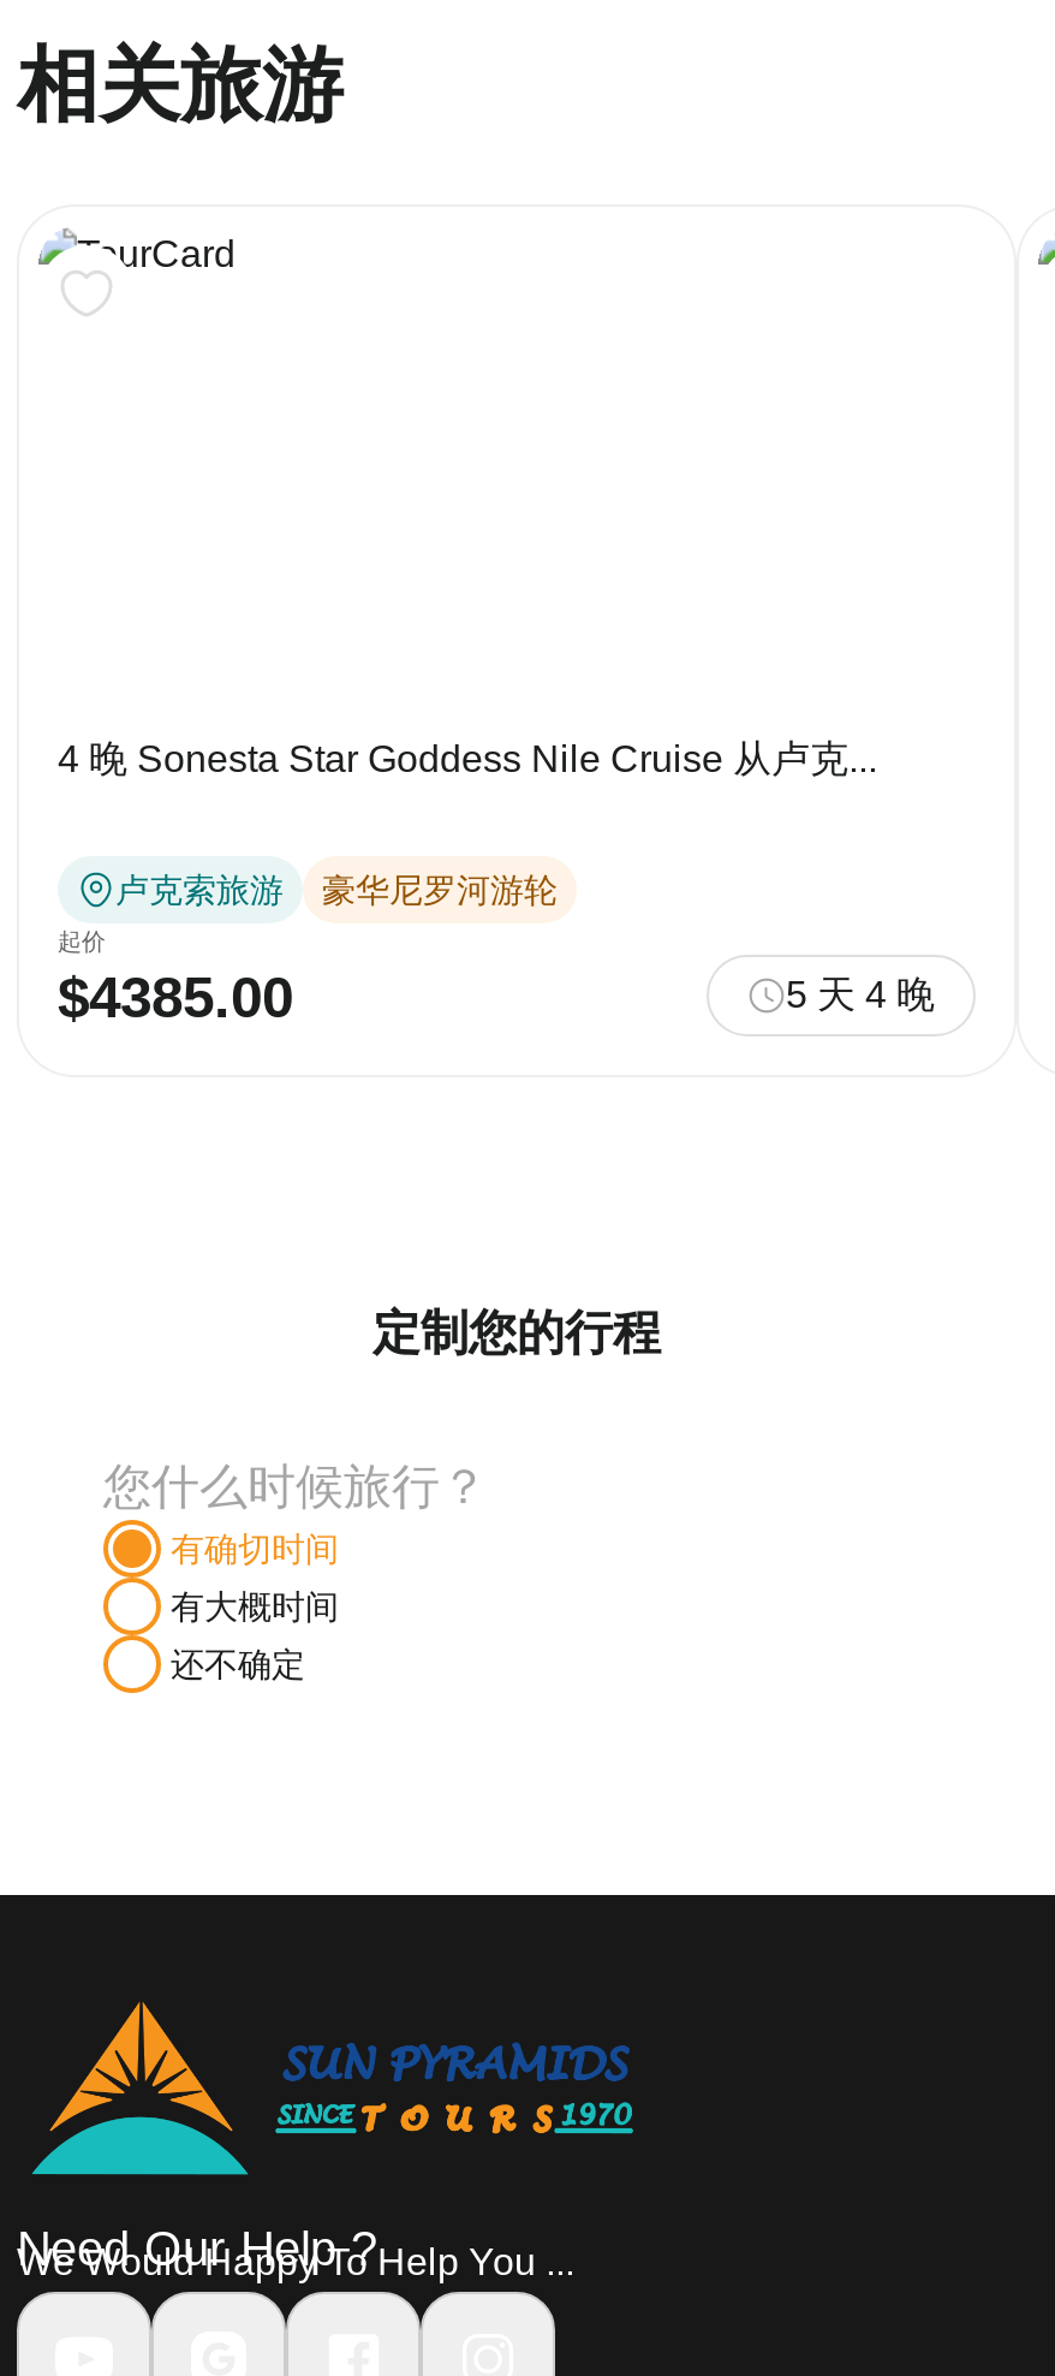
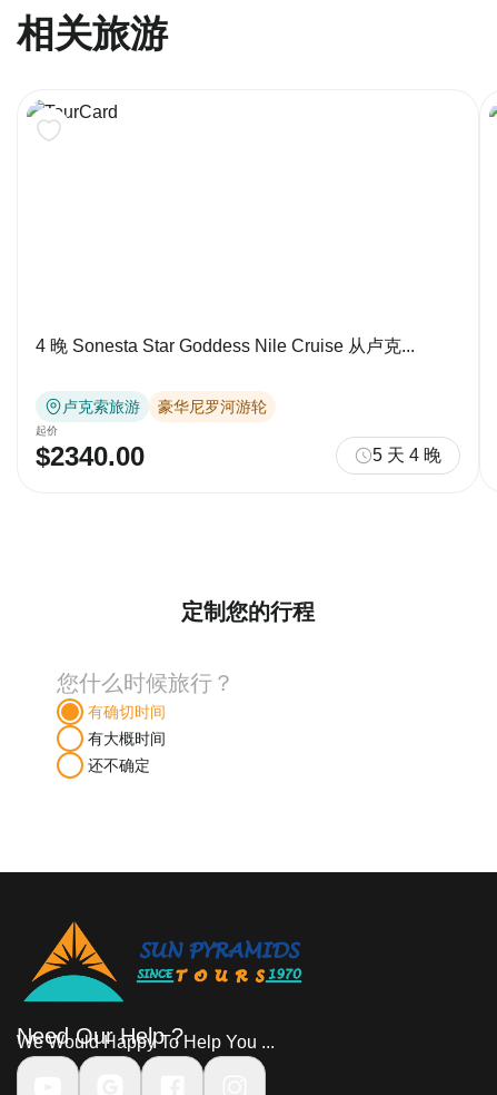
[58,964,293,1029] $4385.00 -> [36,441,145,471] $2340.00

